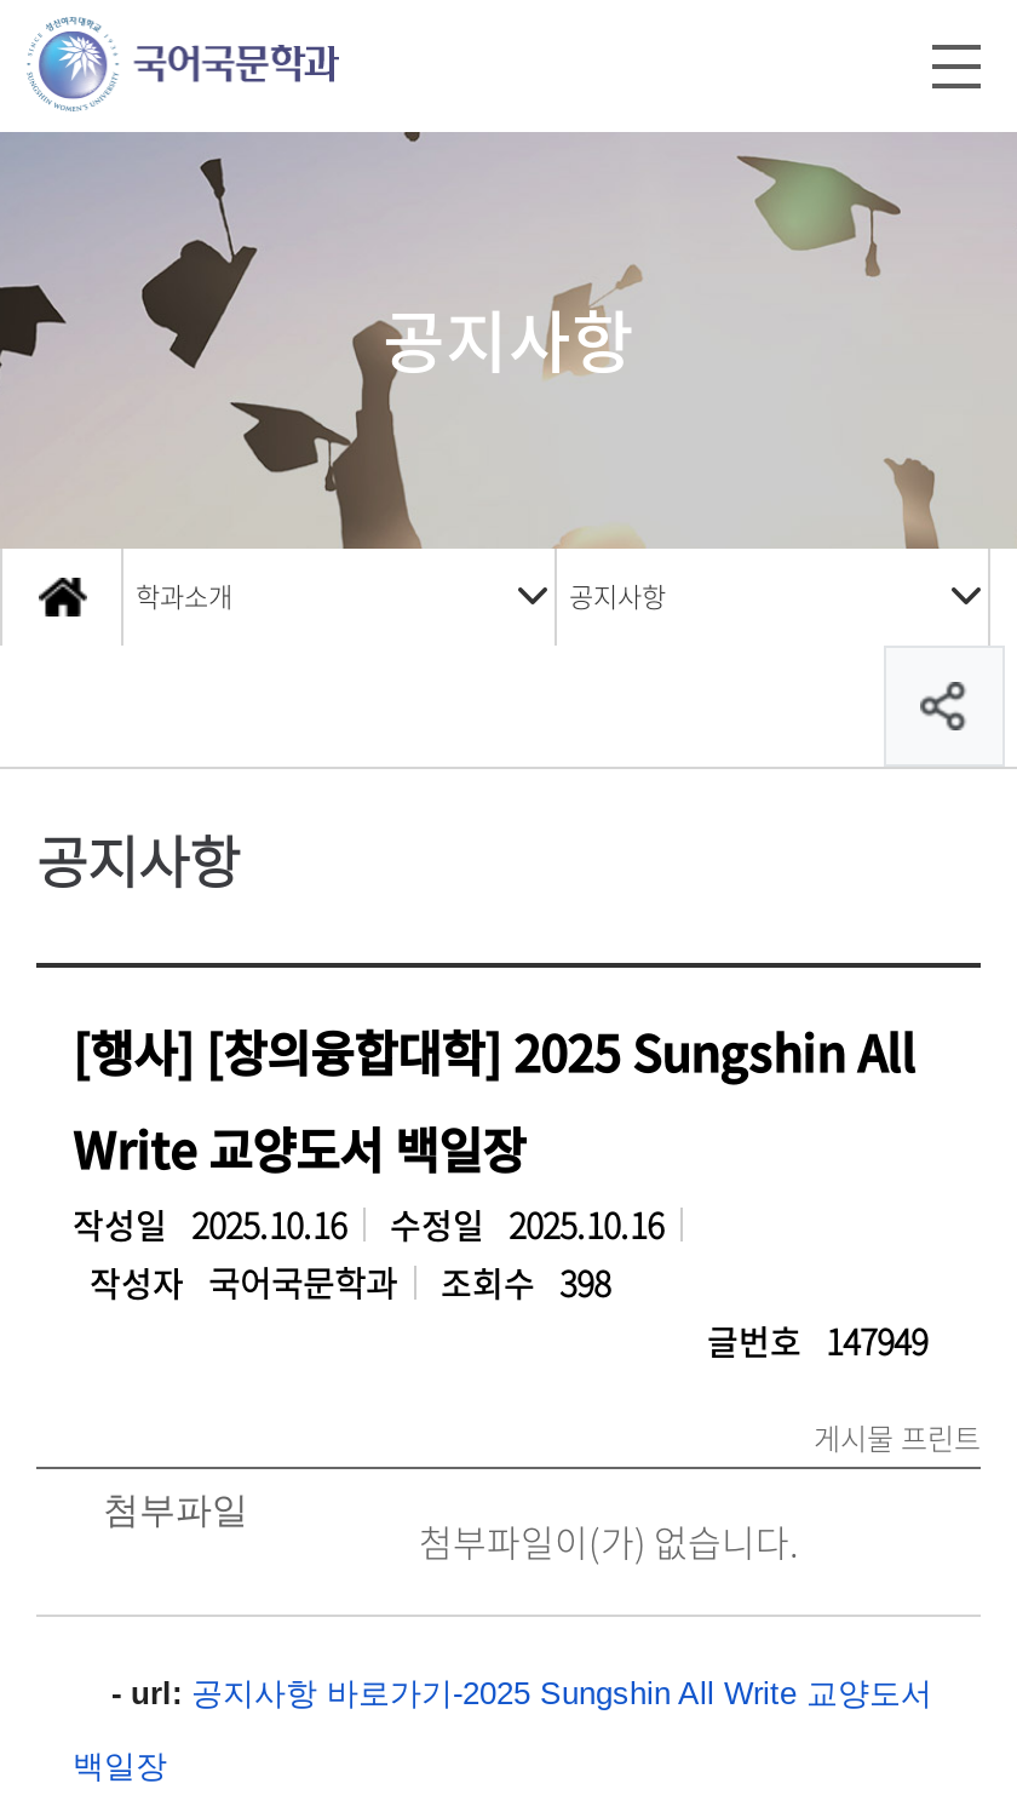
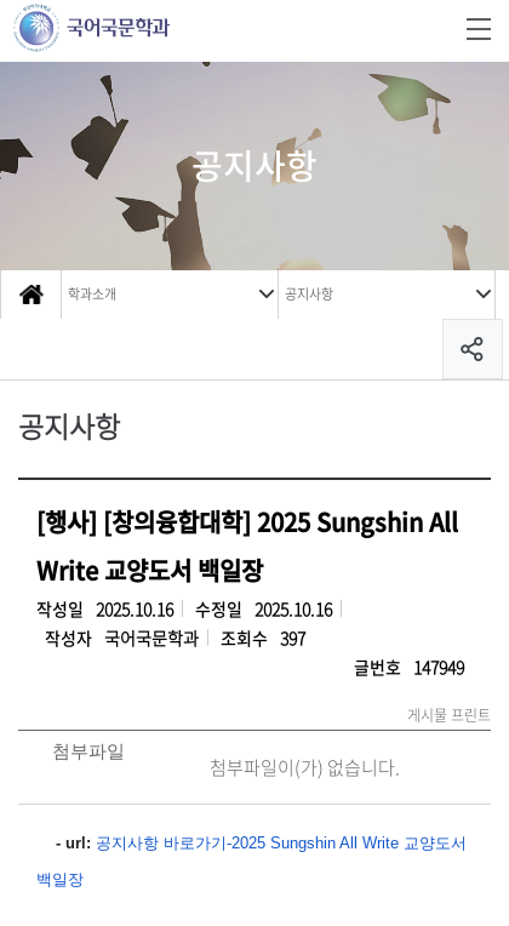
[90,1258,610,1307] 작성자 국어국문학과 조회수 398 -> [45,625,305,650] 작성자 국어국문학과 조회수 397

